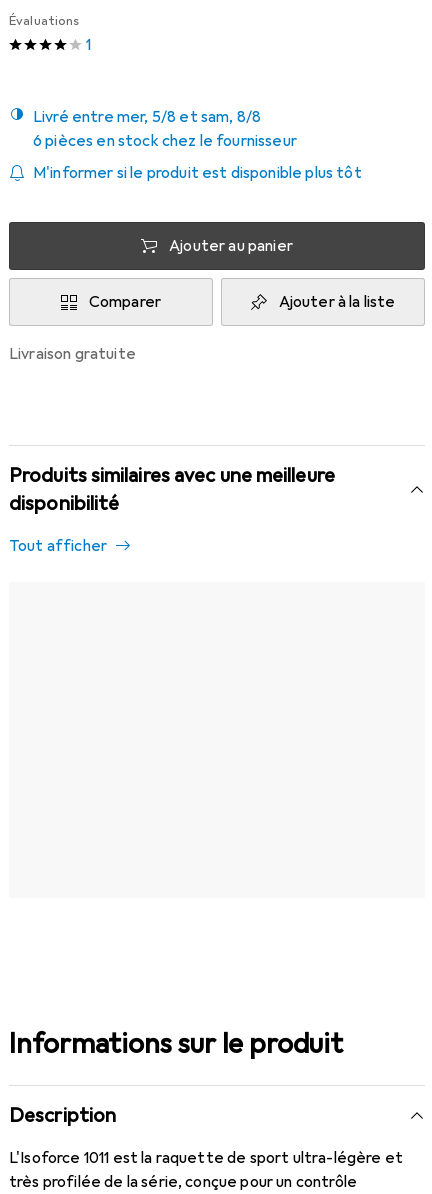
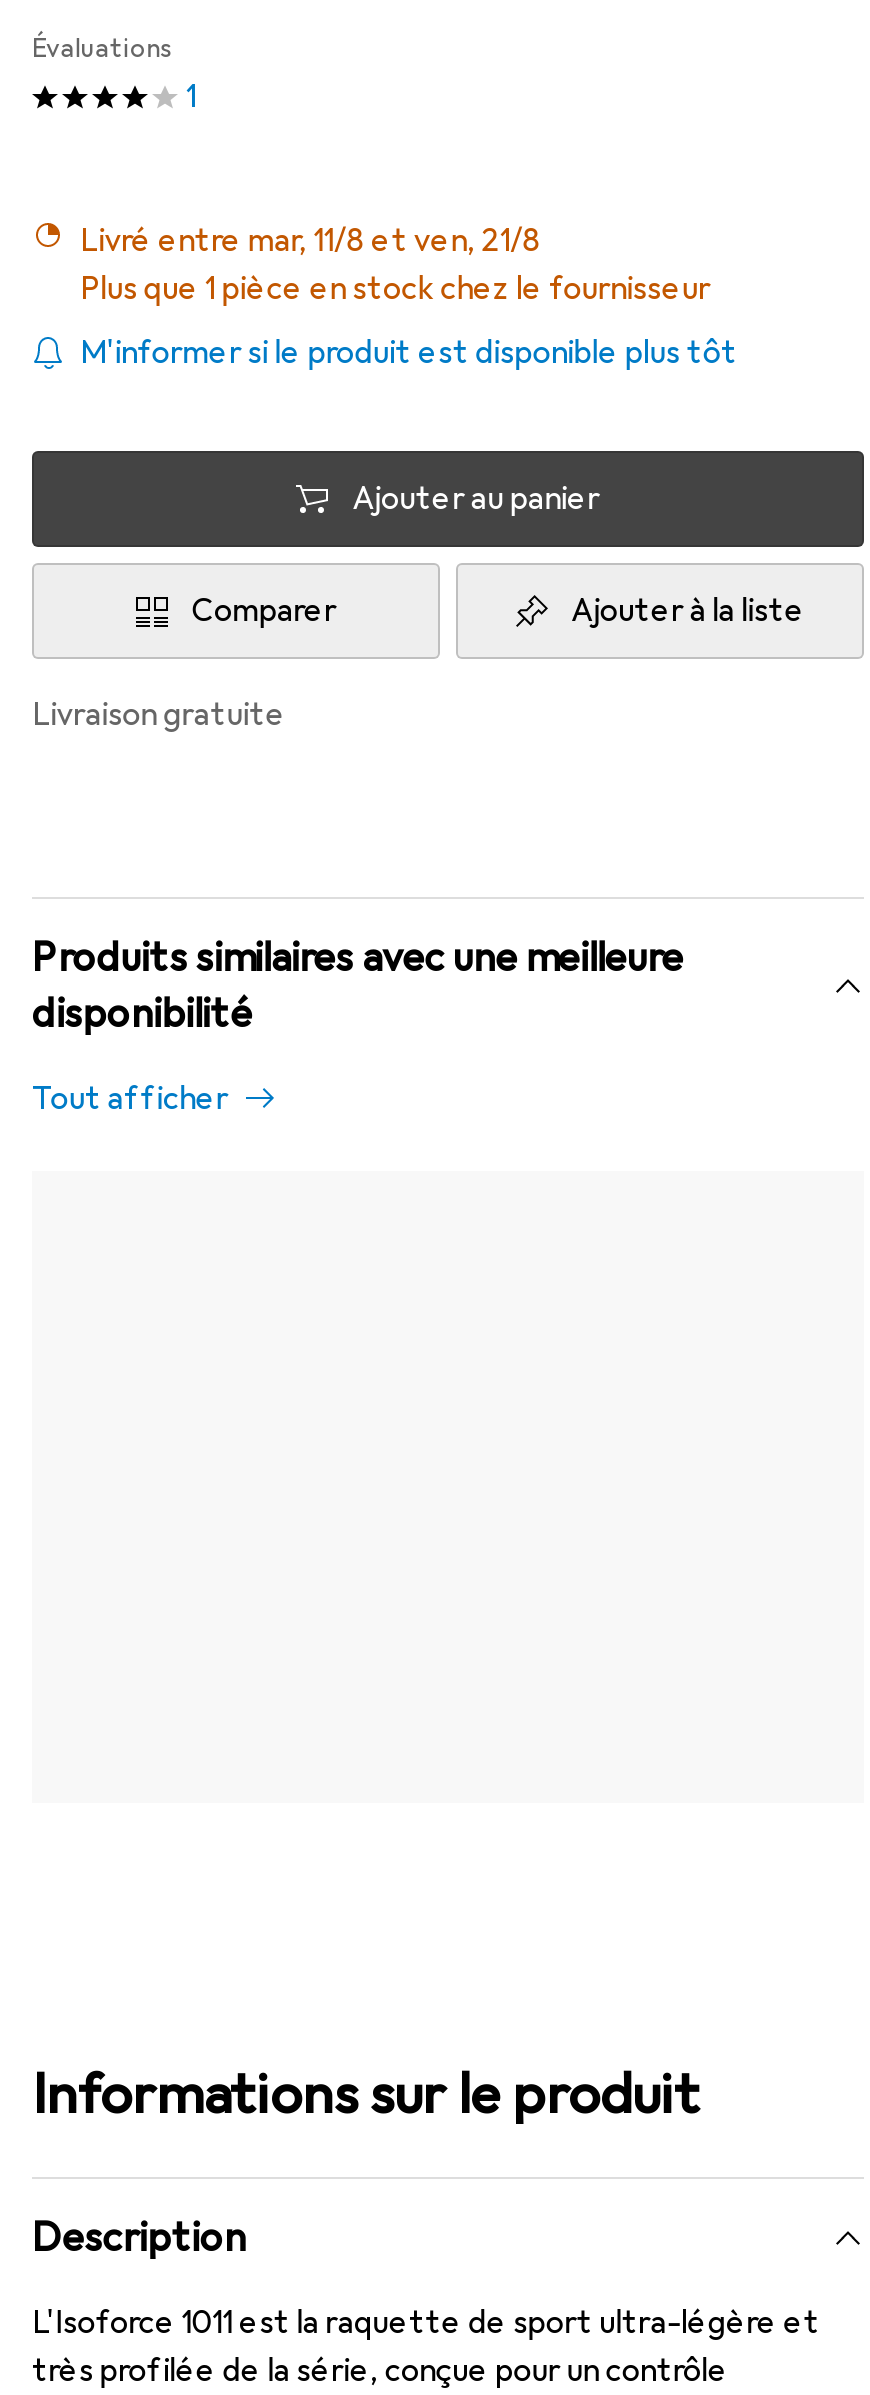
[33,107,297,151] Livré entre mer, 5/8 et sam, 8/8 | 6 pièces en stock chez le fournisseur -> [80,221,710,309] Livré entre mar, 11/8 et ven, 21/8 | Plus que 1 pièce en stock chez le fournisseur

